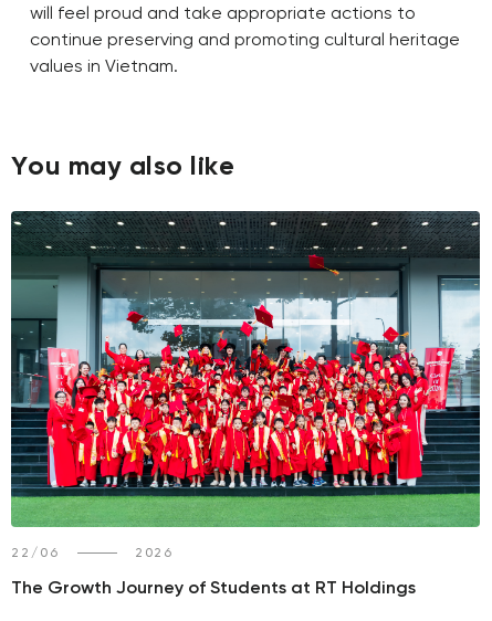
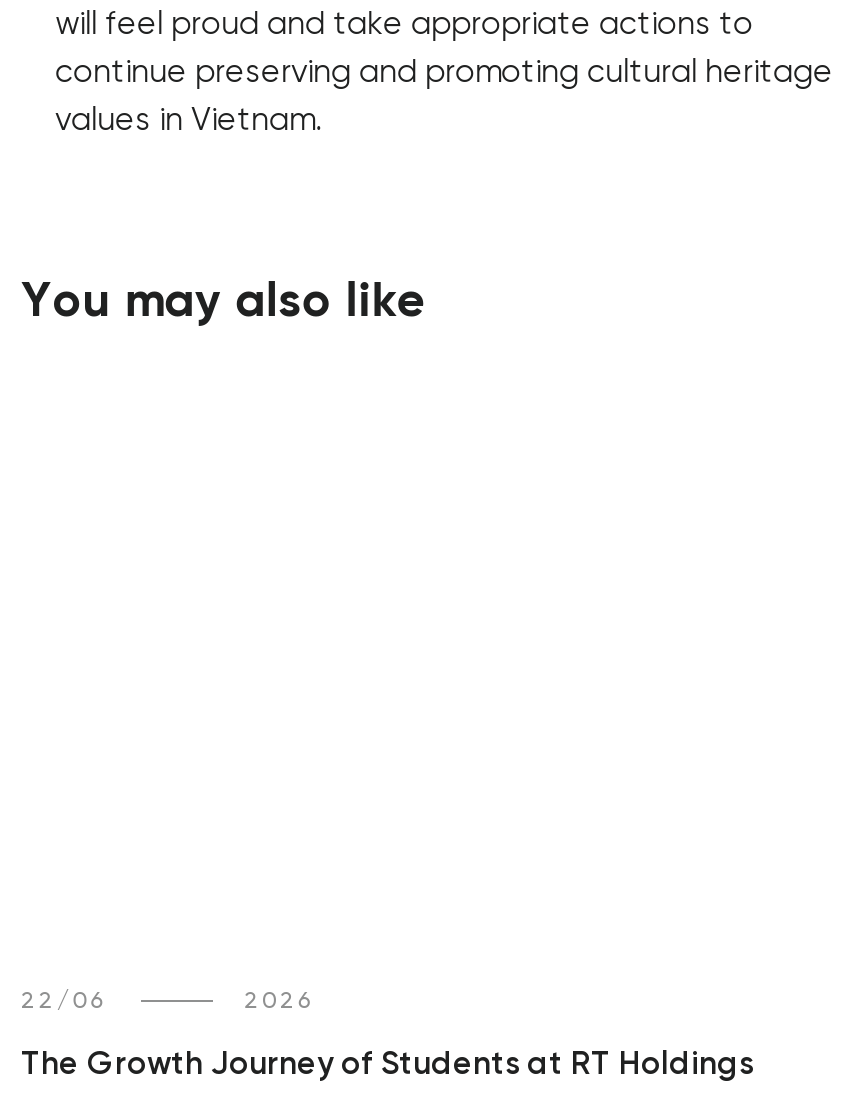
[10,210,481,528] [image] -> none

